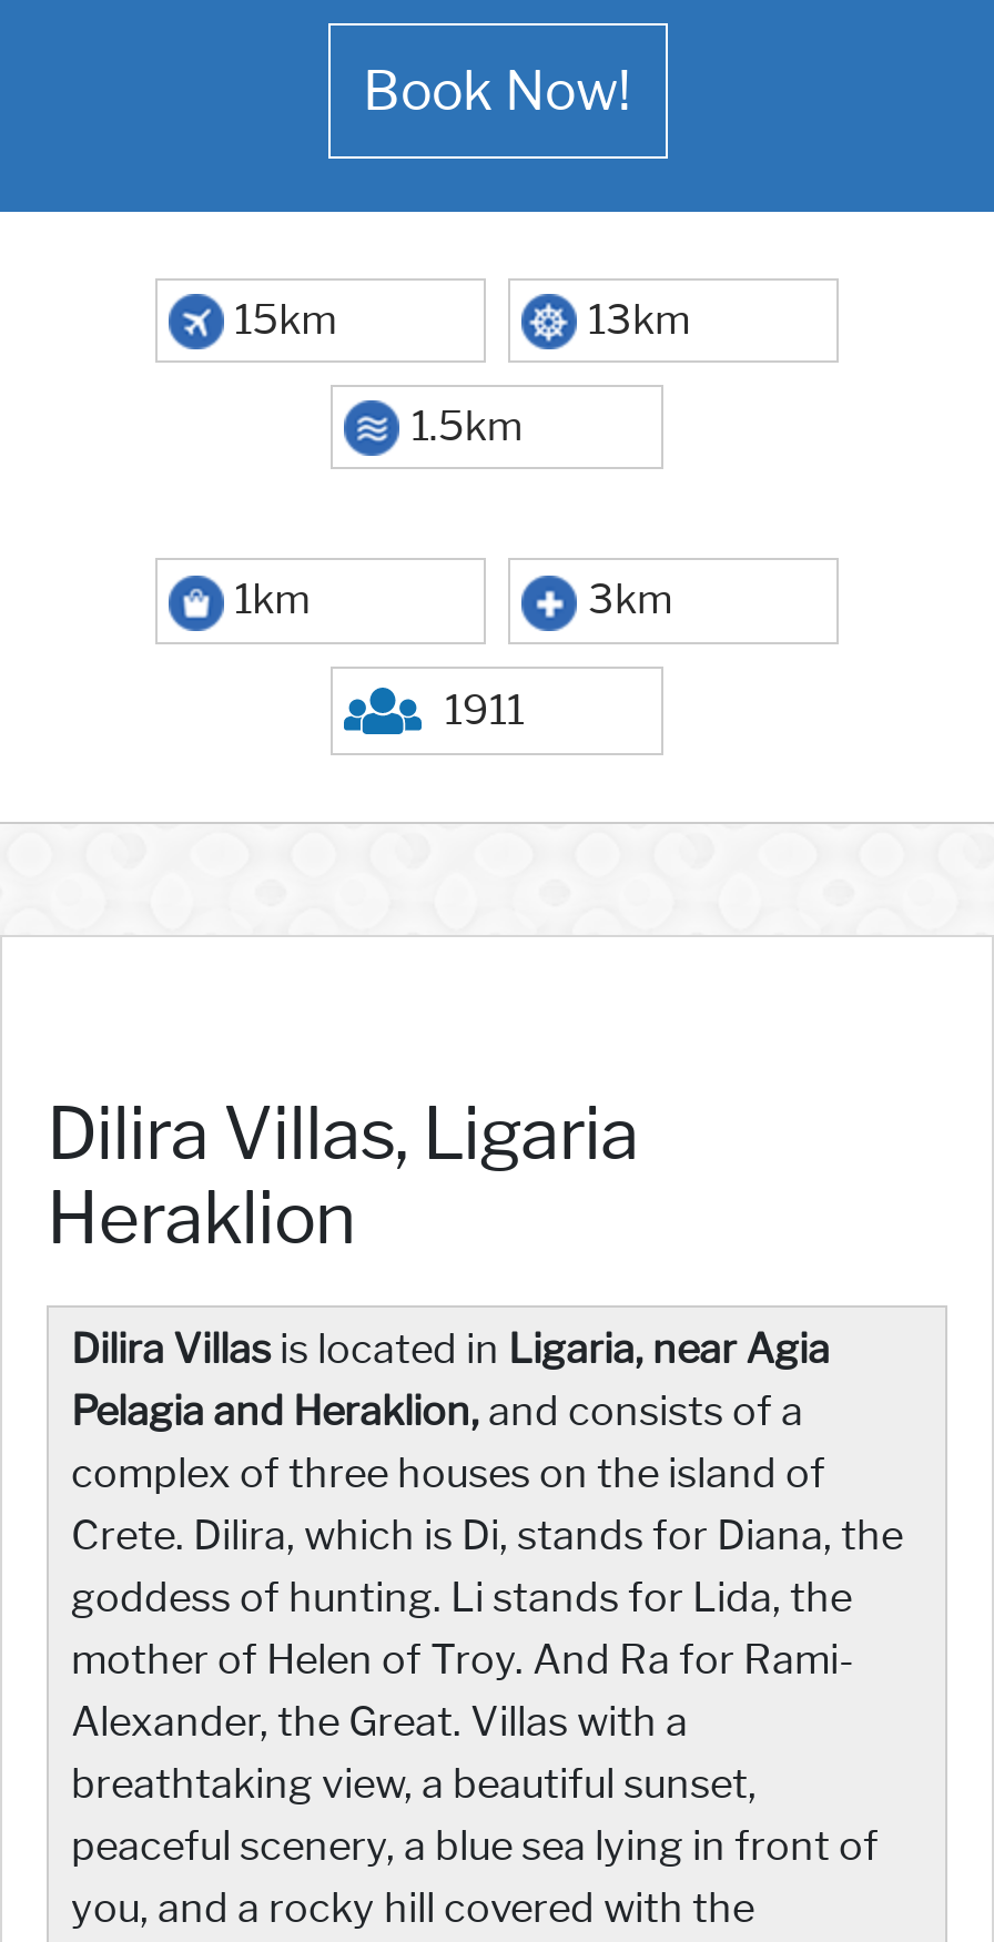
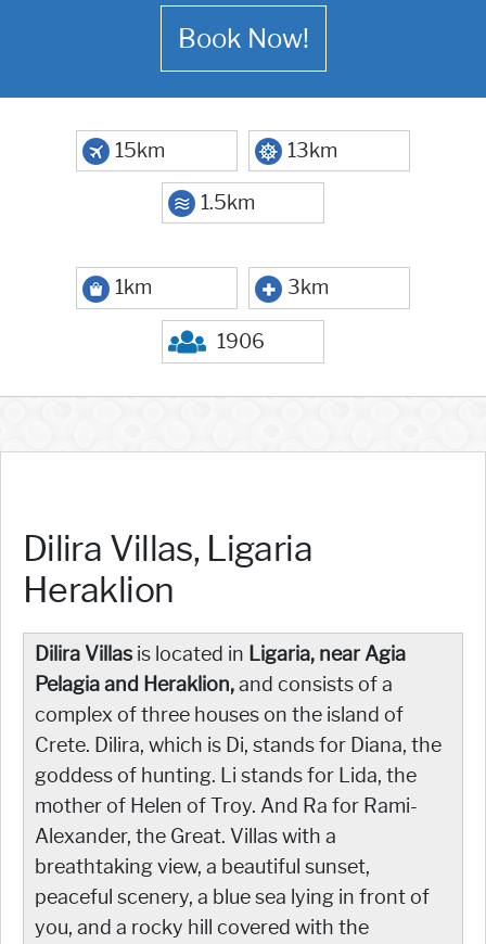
[444,686,524,735] 1911 -> [217,330,265,354] 1906

